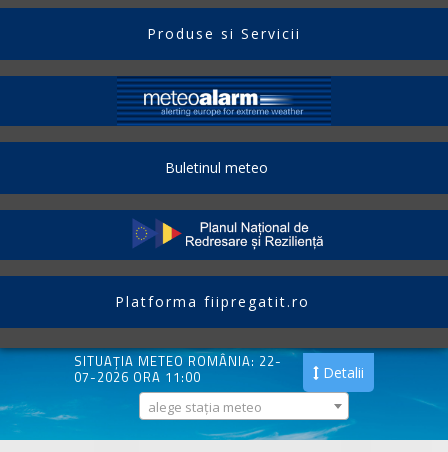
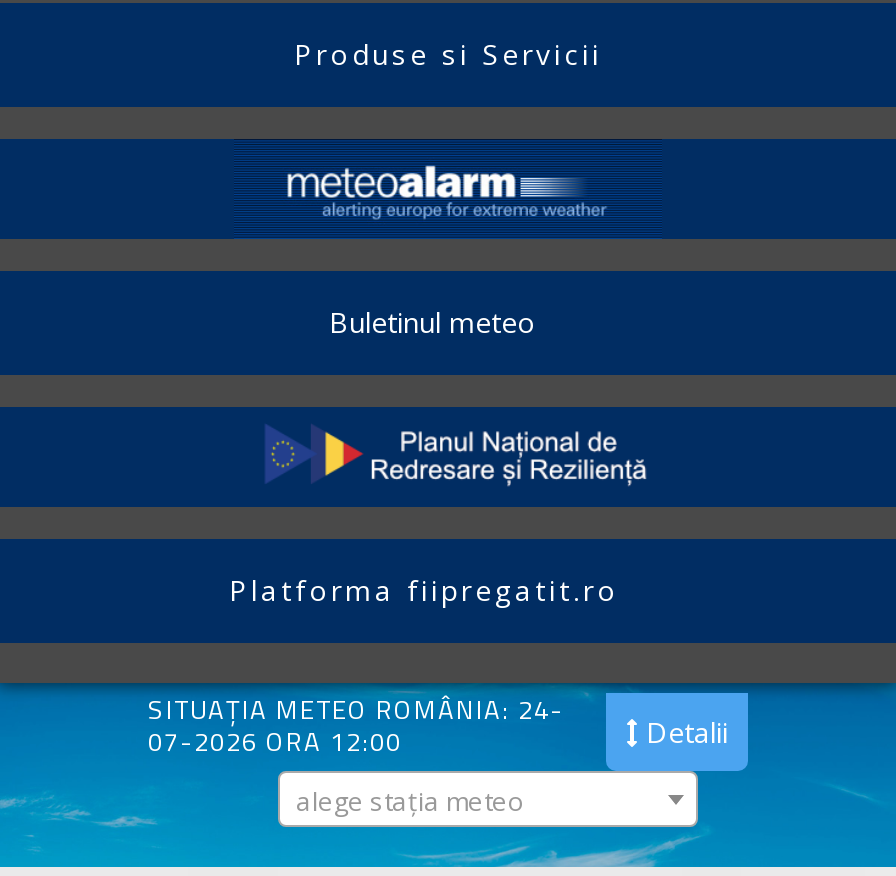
[74,351,282,371] SITUAȚIA METEO ROMÂNIA: 22- -> [148,689,564,729] SITUAȚIA METEO ROMÂNIA: 24-
[74,367,201,387] 07-2026 ORA 11:00 -> [148,721,402,761] 07-2026 ORA 12:00

